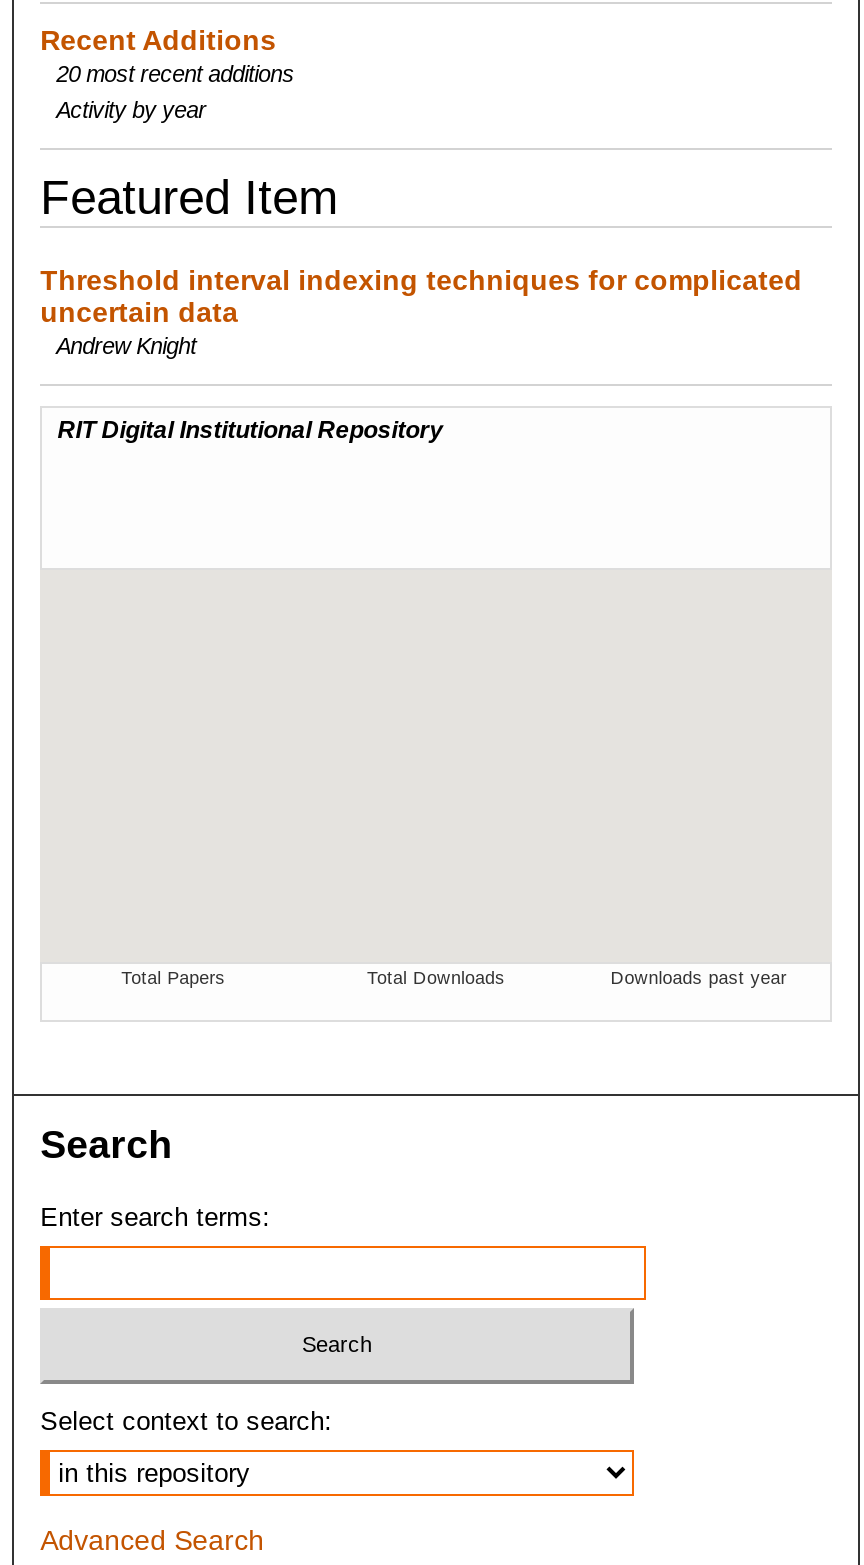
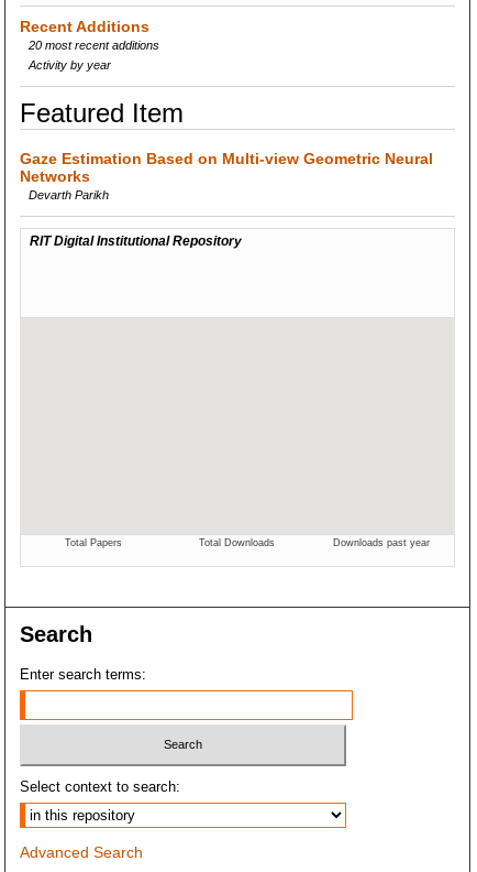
[40,264,802,358] Threshold interval indexing techniques for complicated | uncertain data | Andrew Knight -> [20,150,433,201] Gaze Estimation Based on Multi-view Geometric Neural | Networks | Devarth Parikh

